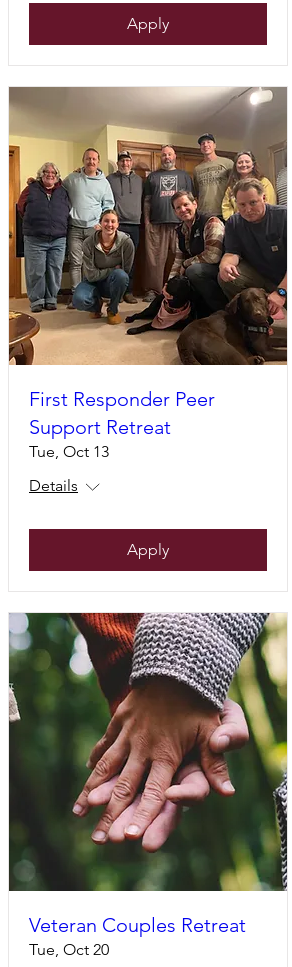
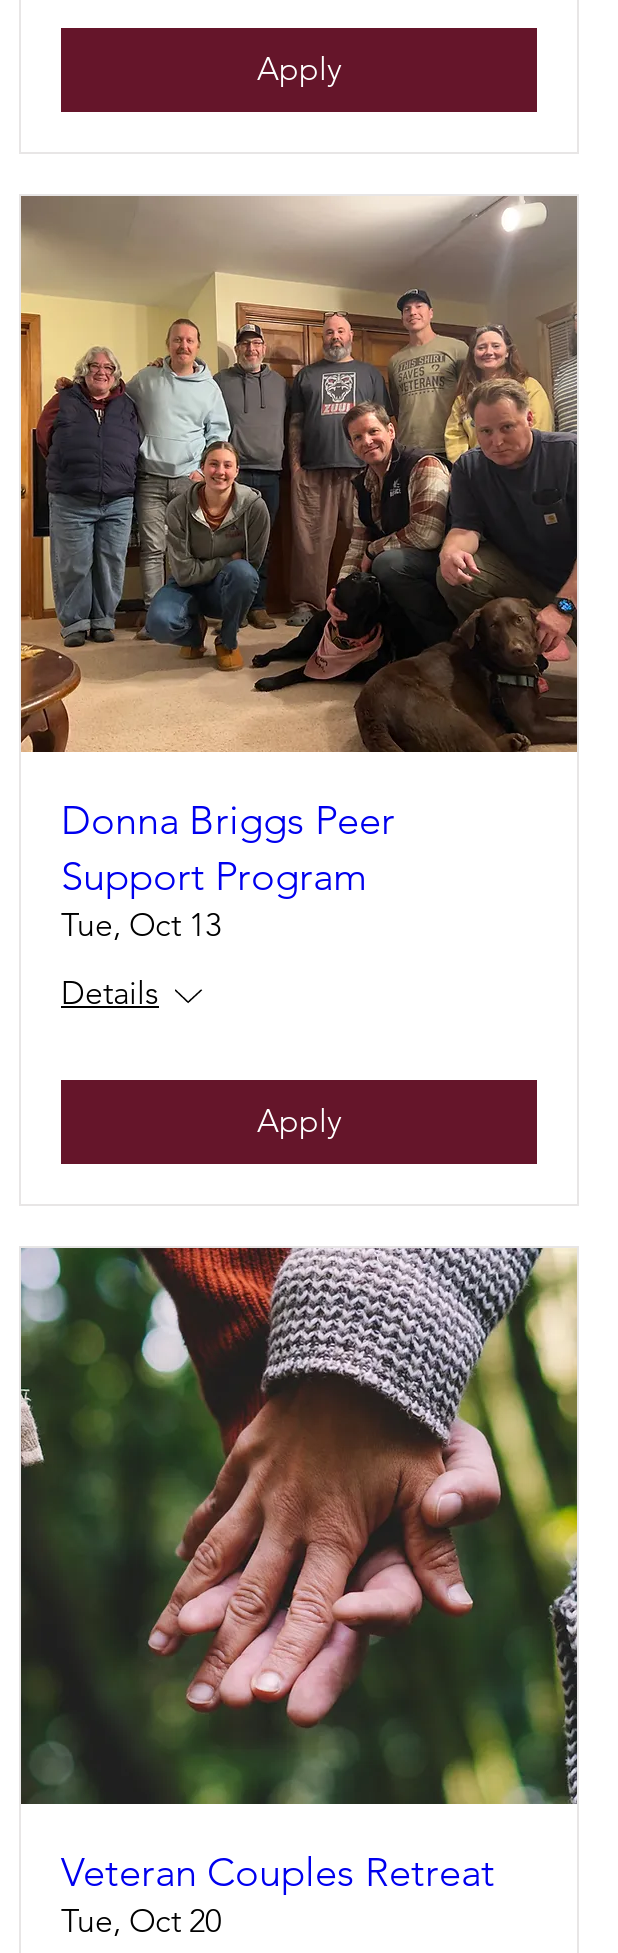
[29,387,215,411] First Responder Peer -> [61,796,395,844] Donna Briggs Peer
[29,415,171,439] Support Retreat -> [61,852,367,900] Support Program

